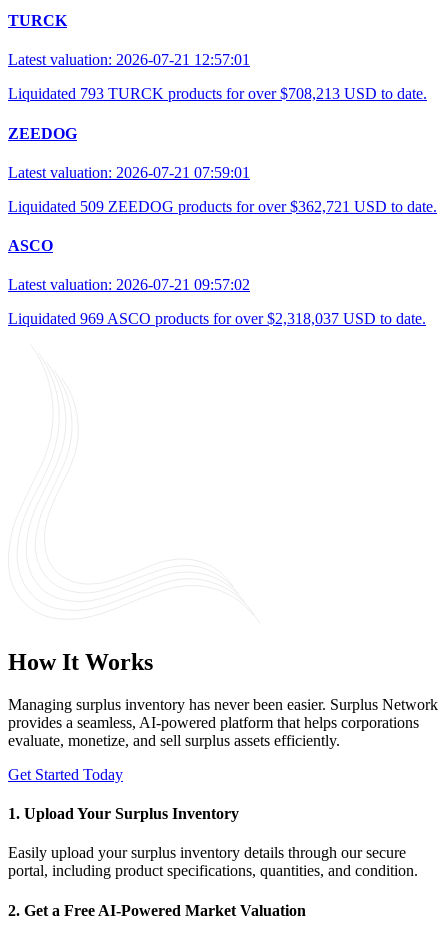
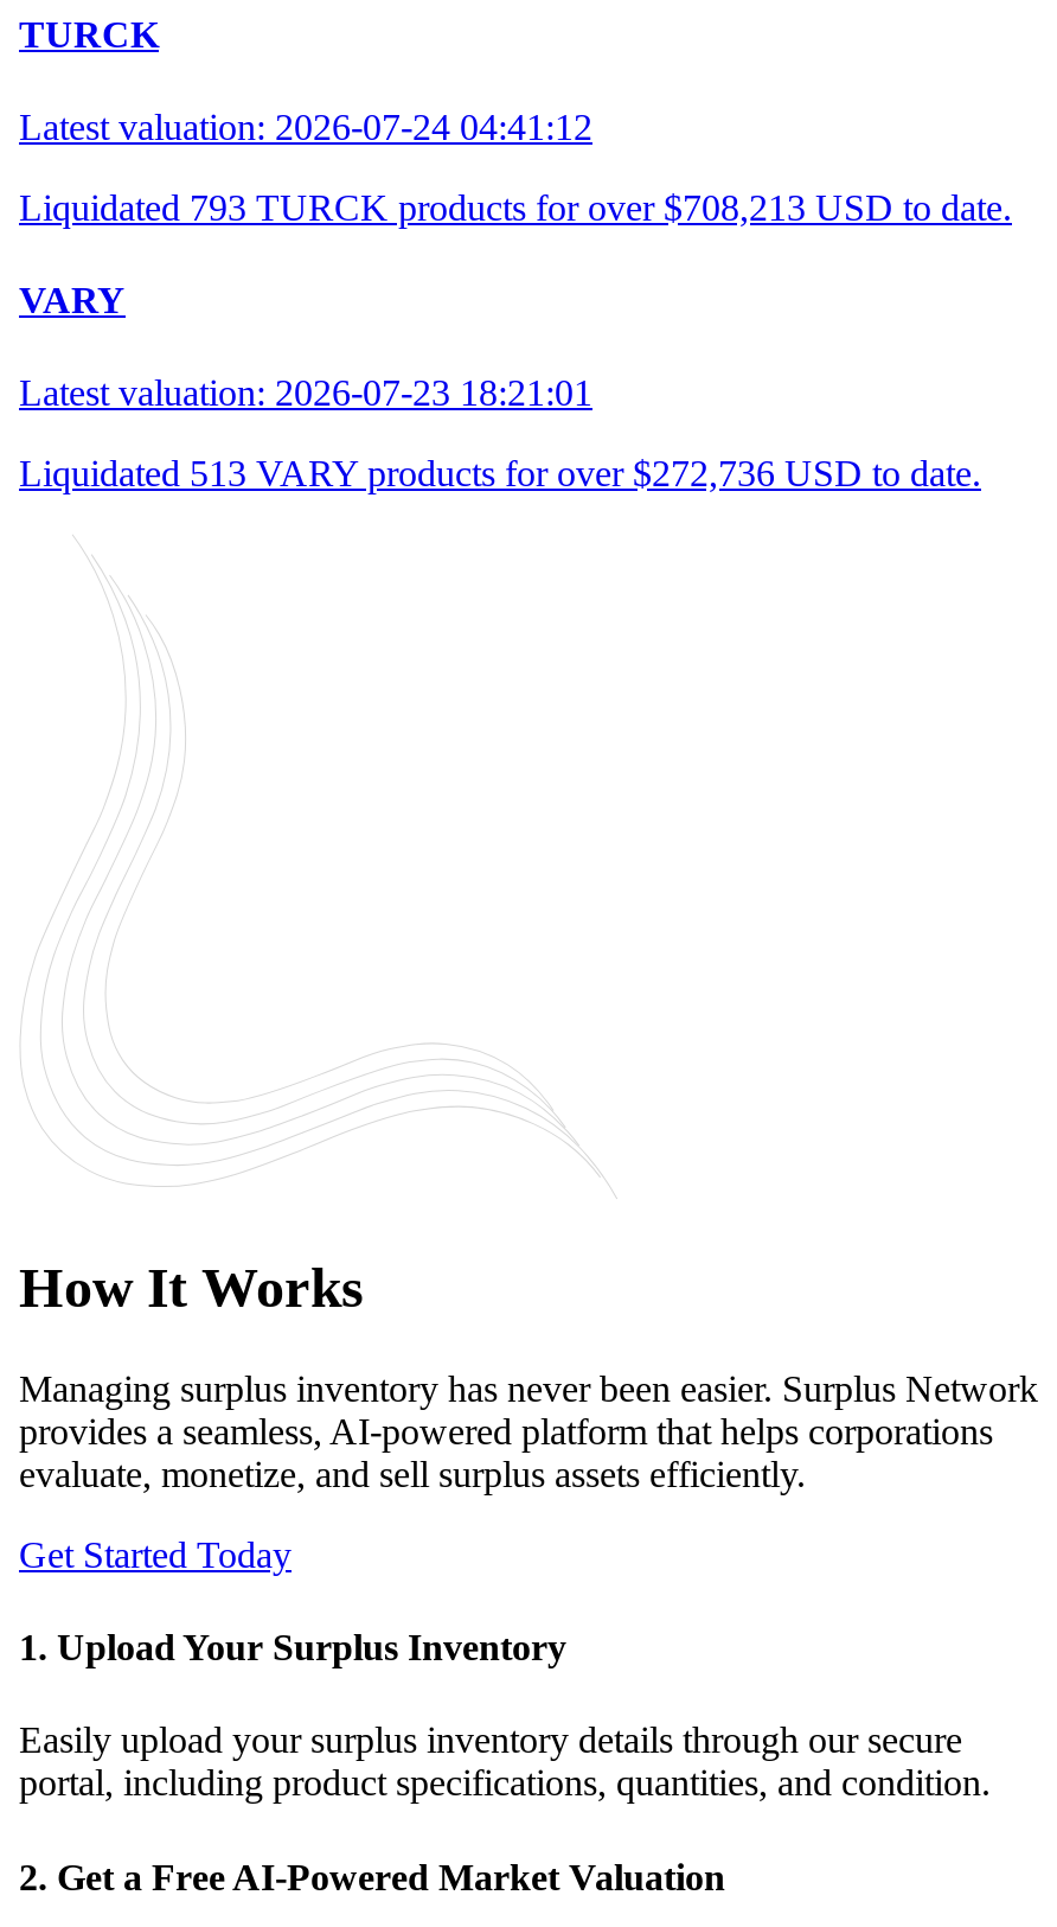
[8,51,250,68] Latest valuation: 2026-07-21 12:57:01 -> [19,106,592,147] Latest valuation: 2026-07-24 04:41:12
[8,125,437,327] ZEEDOG | Latest valuation: 2026-07-21 07:59:01 | Liquidated 509 ZEEDOG products for over $362,721 USD to date. | ASCO | Latest valuation: 2026-07-21 09:57:02 | Liquidated 969 ASCO products for over $2,318,037 USD to date. -> [19,280,981,494] VARY | Latest valuation: 2026-07-23 18:21:01 | Liquidated 513 VARY products for over $272,736 USD to date.

